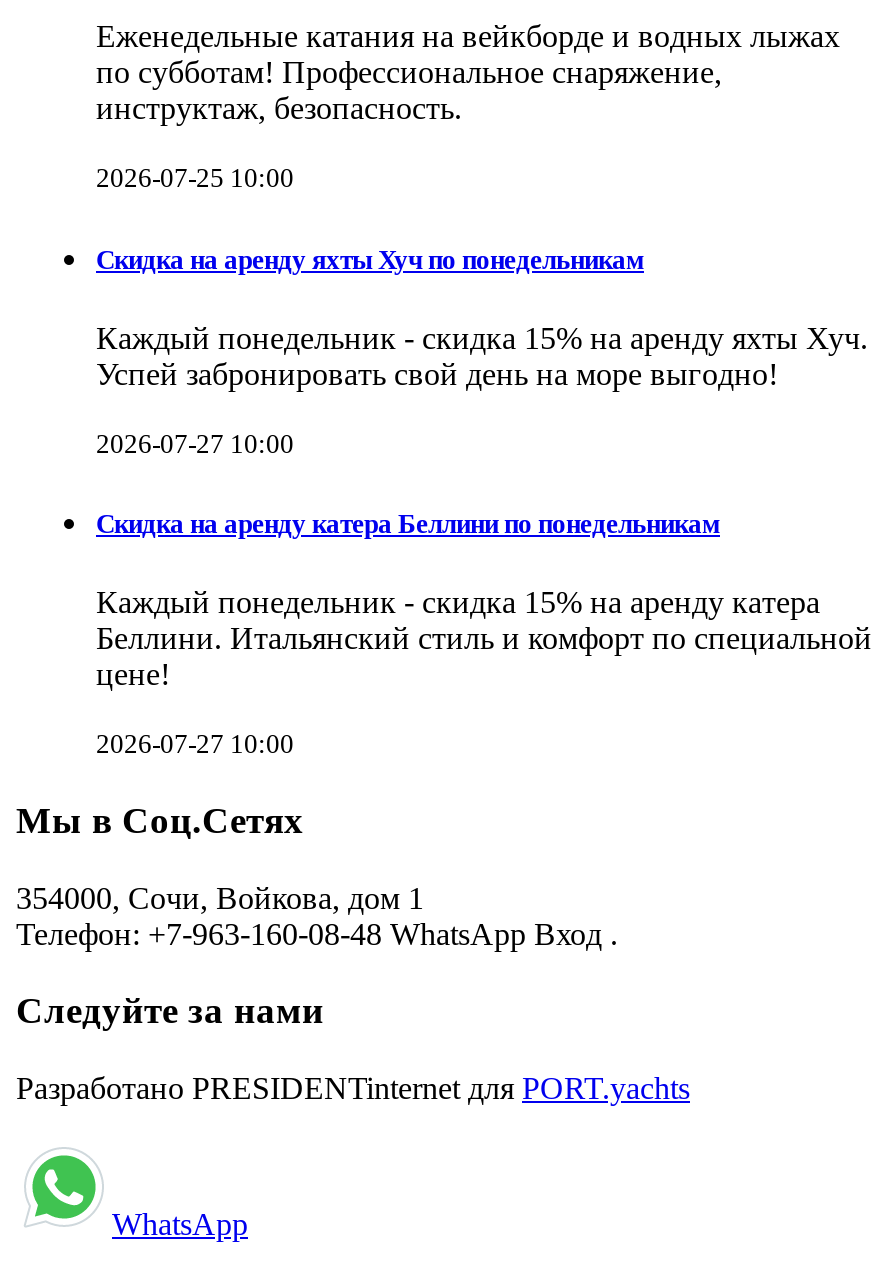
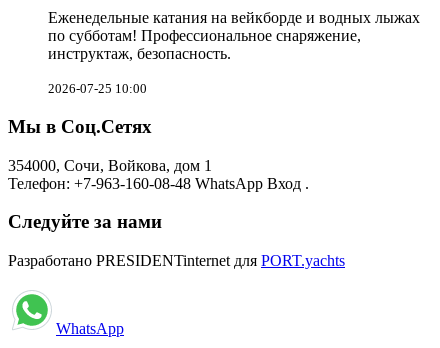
[96,244,872,760] Скидка на аренду яхты Хуч по понедельникам | Каждый понедельник - скидка 15% на аренду яхты Хуч. | Успей забронировать свой день на море выгодно! | 2026-07-27 10:00 | Скидка на аренду катера Беллини по понедельникам | Каждый понедельник - скидка 15% на аренду катера | Беллини. Итальянский стиль и комфорт по специальной | цене! | 2026-07-27 10:00 -> none

